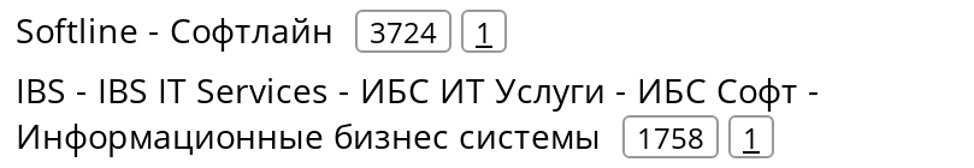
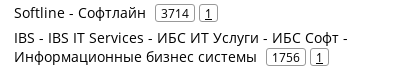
[16,7,492,53] Softline - Софтлайн 3724 1 -> [14,3,212,22] Softline - Софтлайн 3714 1
[16,113,760,158] Информационные бизнес системы 1758 1 -> [14,47,323,66] Информационные бизнес системы 1756 1

